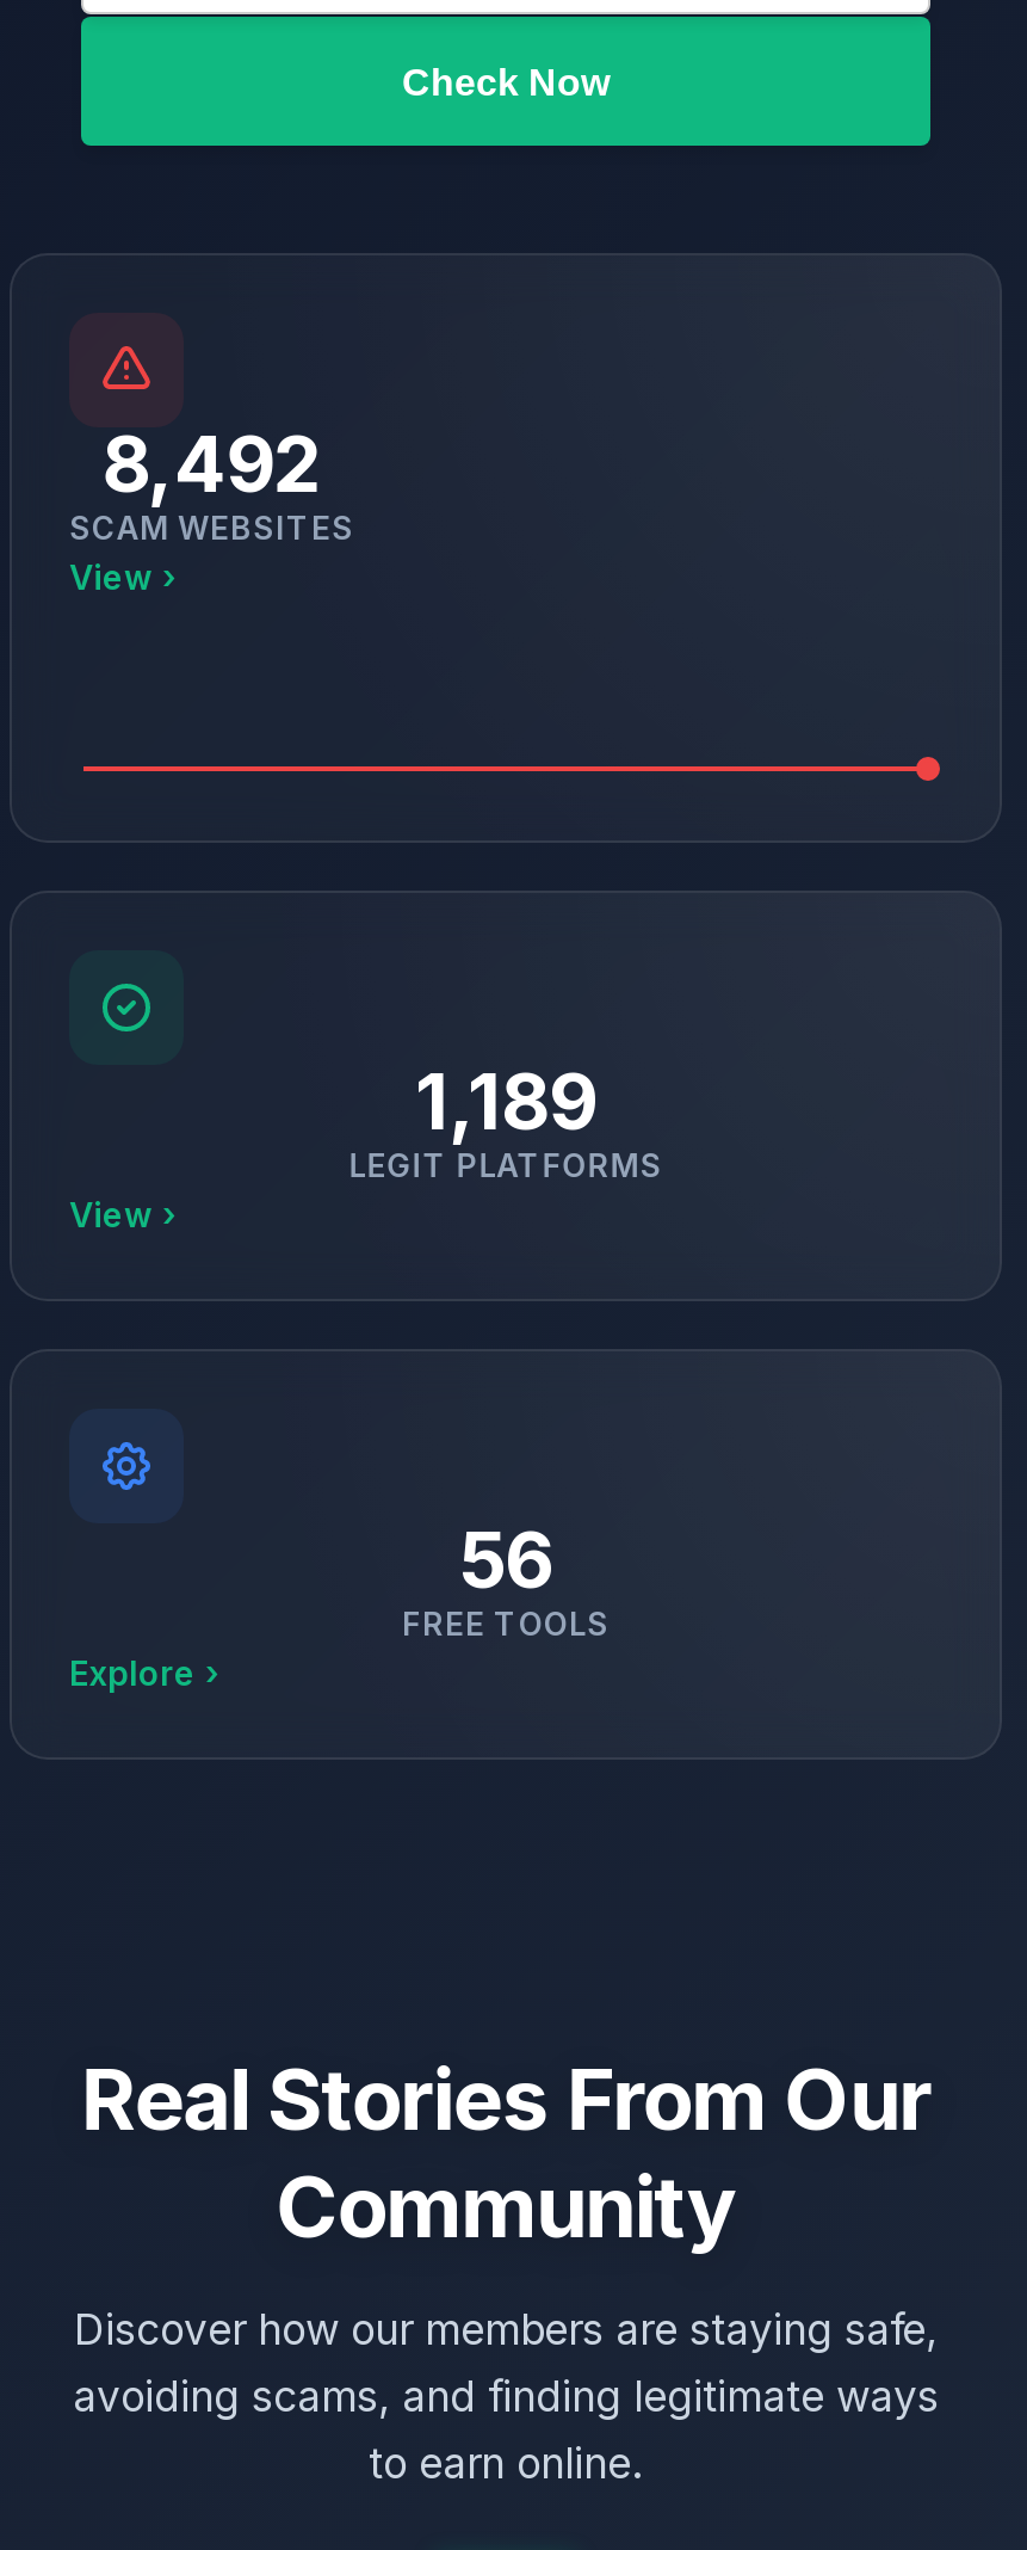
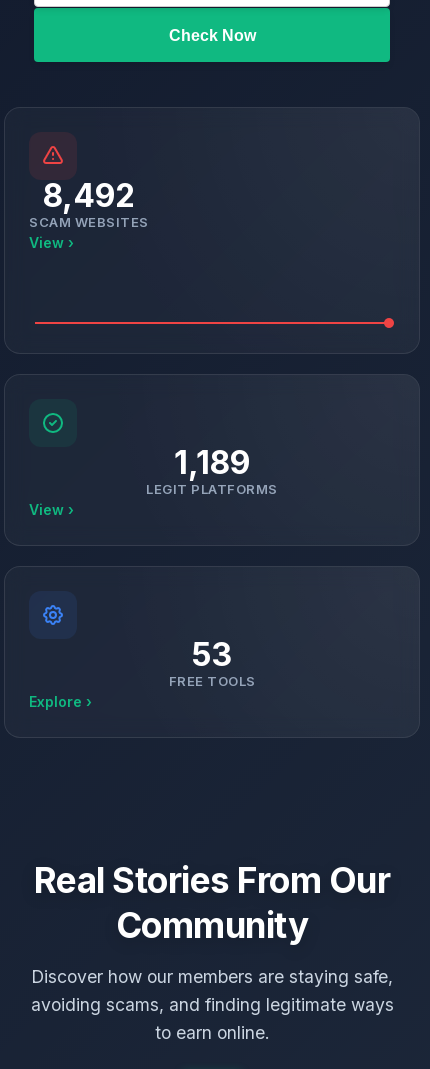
[459,1514,552,1607] 56 -> [192,635,232,674] 53

